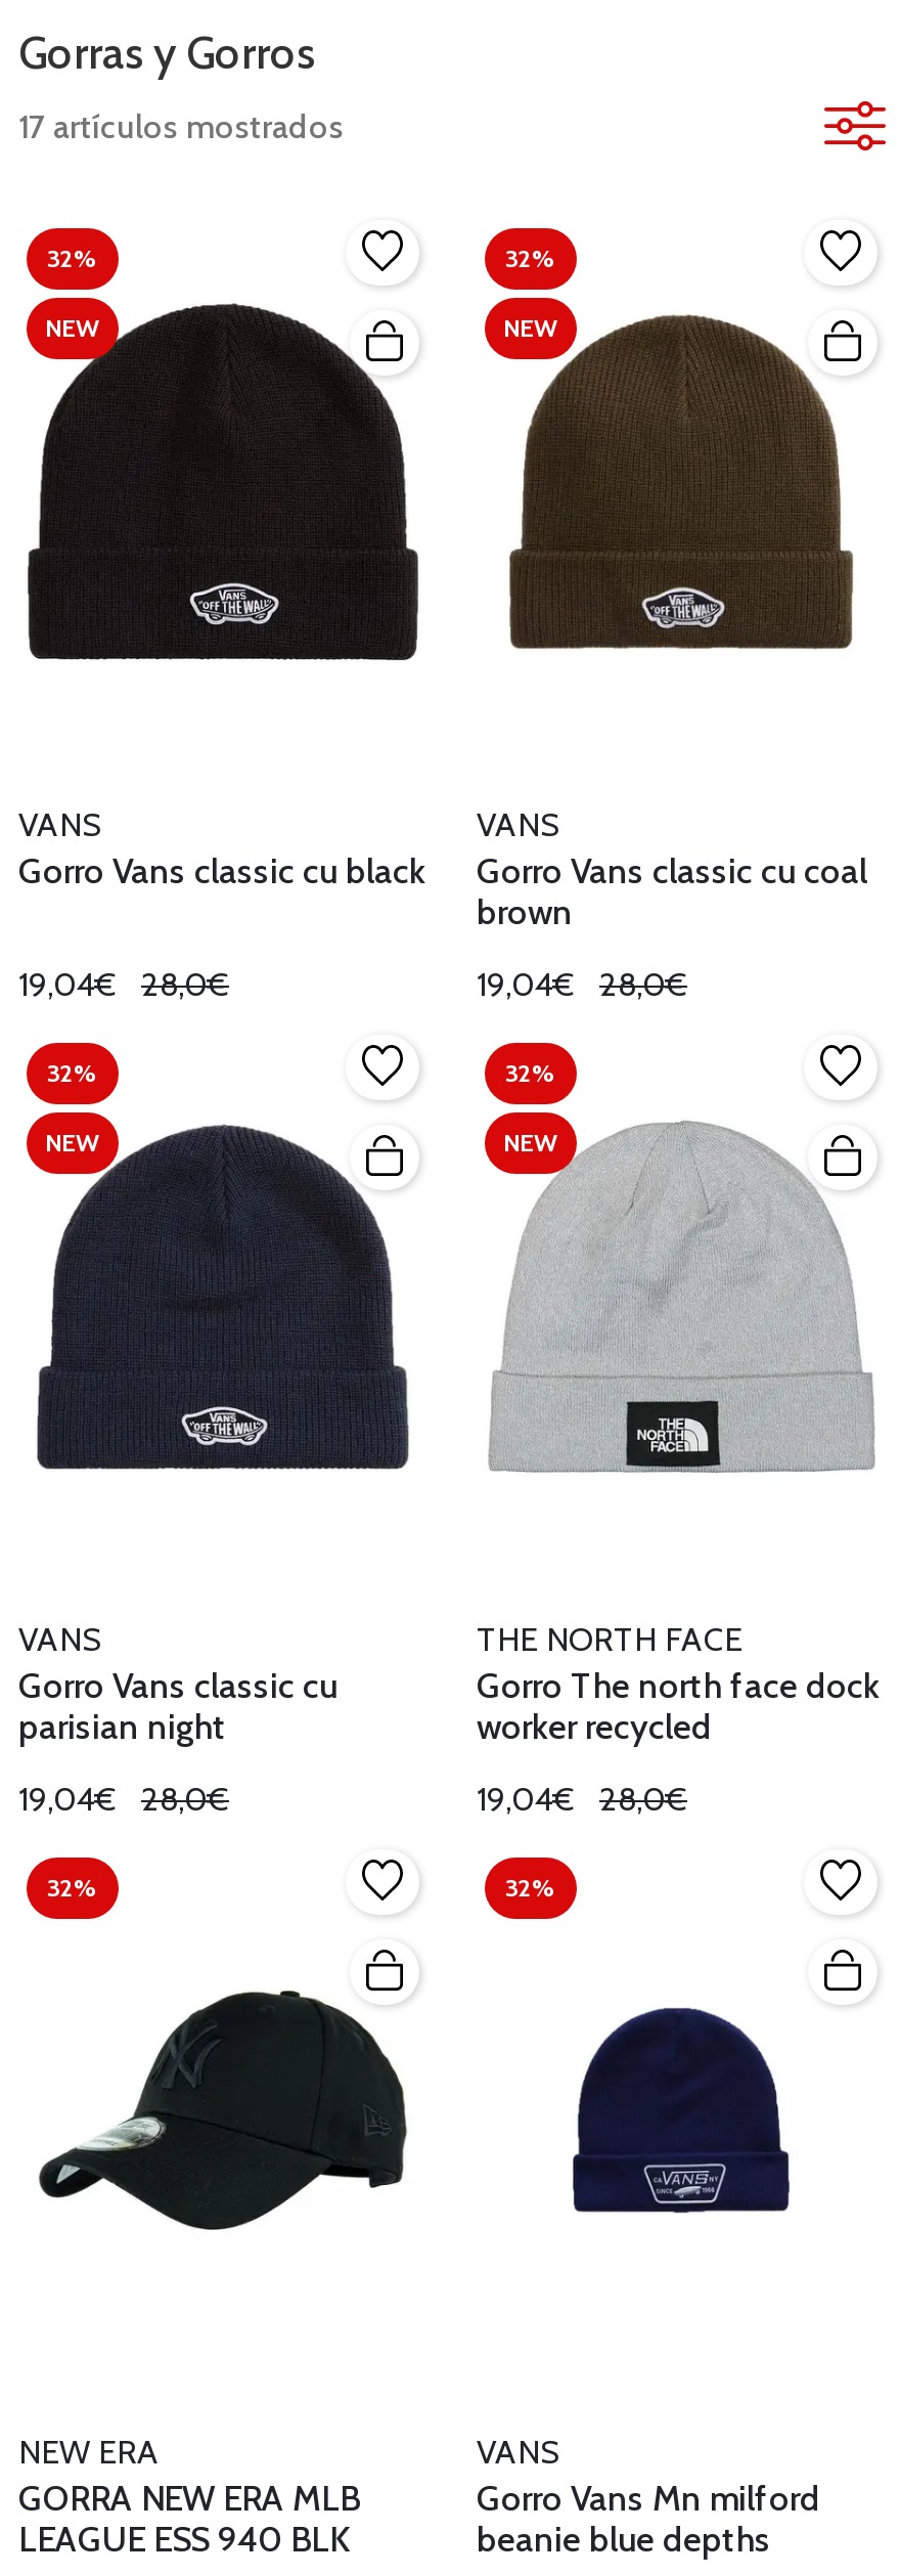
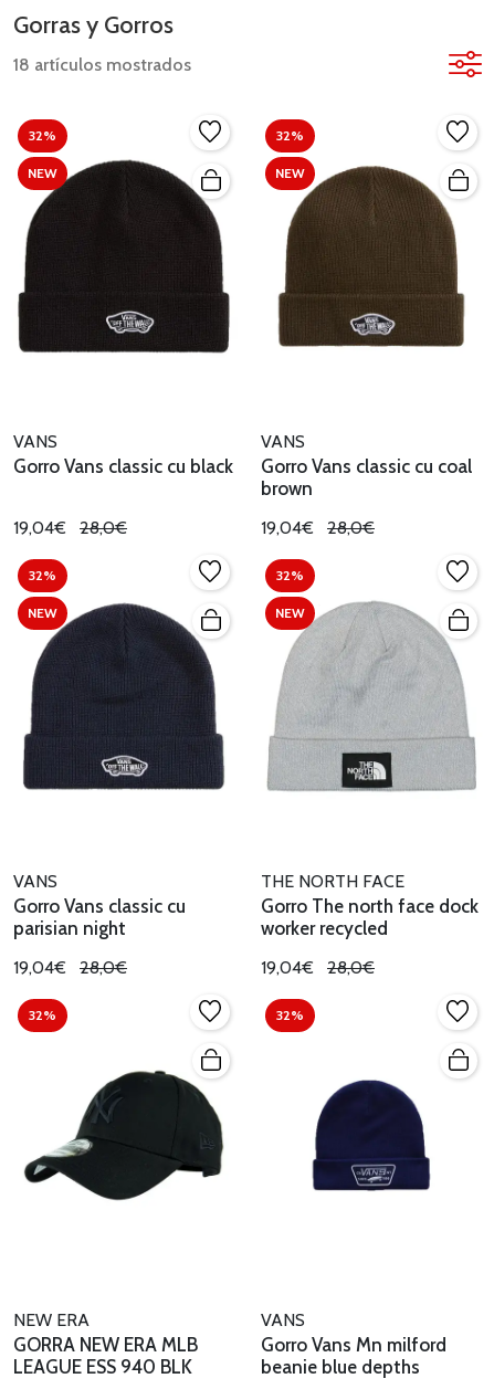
[18,108,344,147] 17 artículos mostrados -> [13,54,191,75] 18 artículos mostrados

